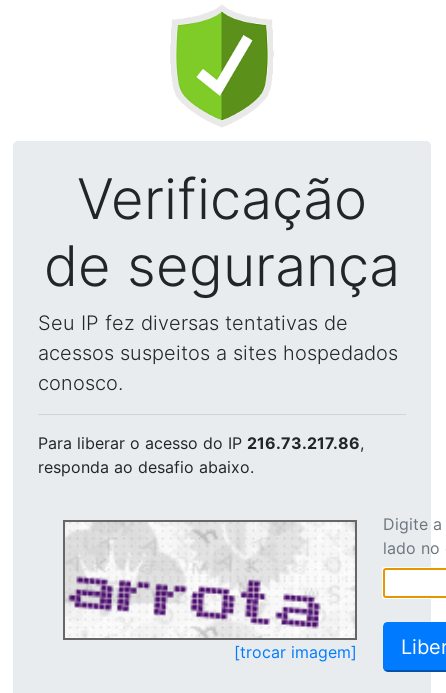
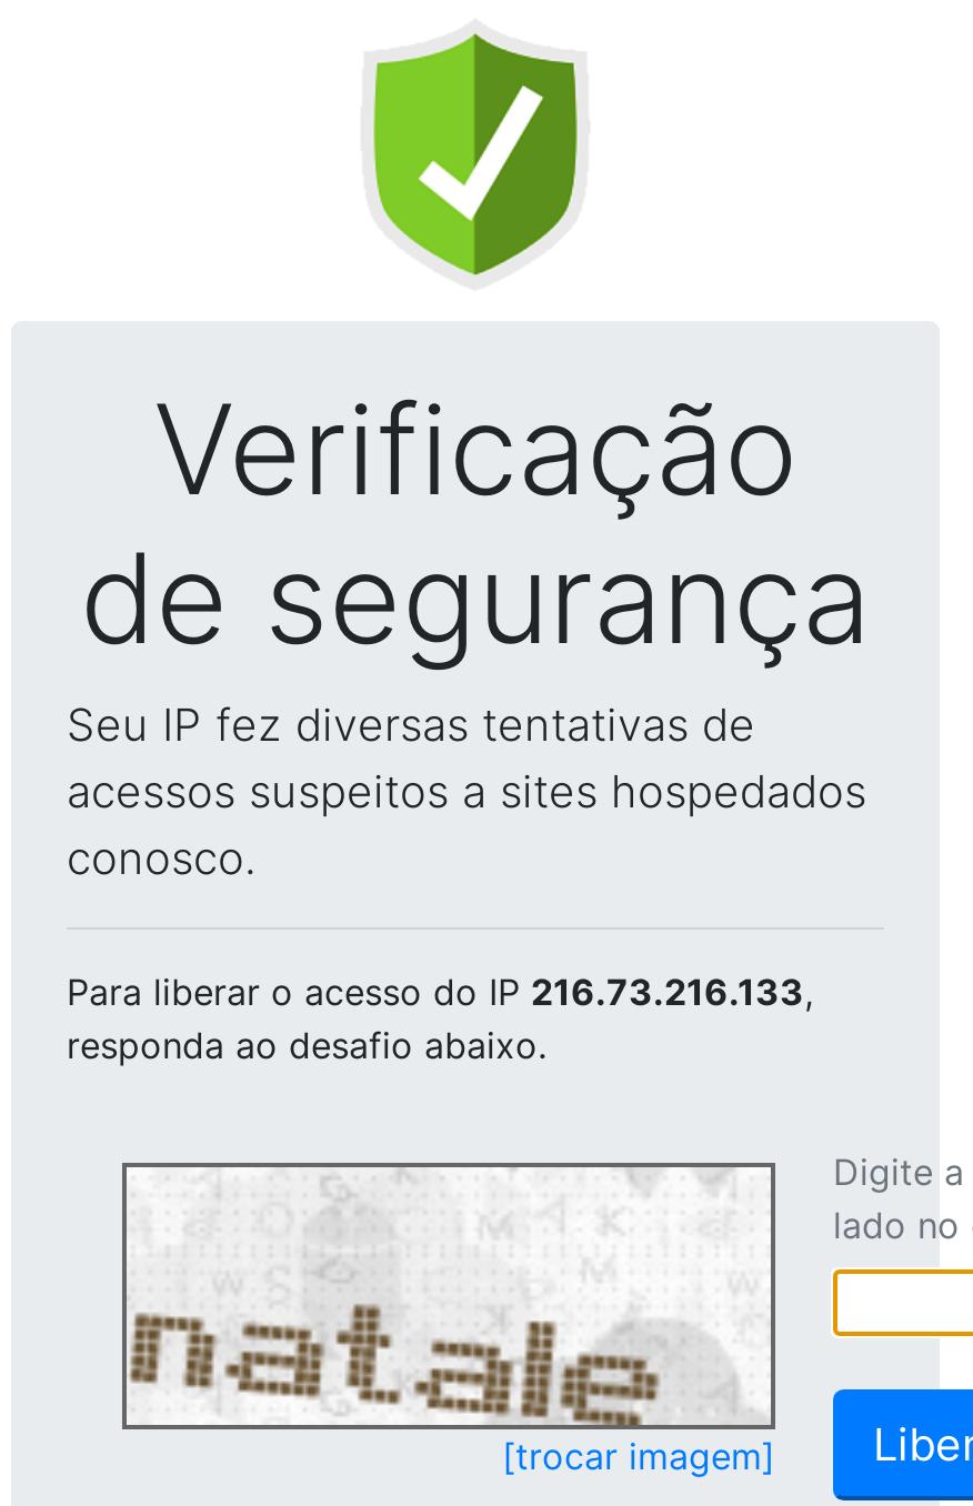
[38,433,364,453] Para liberar o acesso do IP 216.73.217.86, -> [67,970,813,1014] Para liberar o acesso do IP 216.73.216.133,
[66,524,344,638] [image] -> [129,1169,751,1427] [image]

